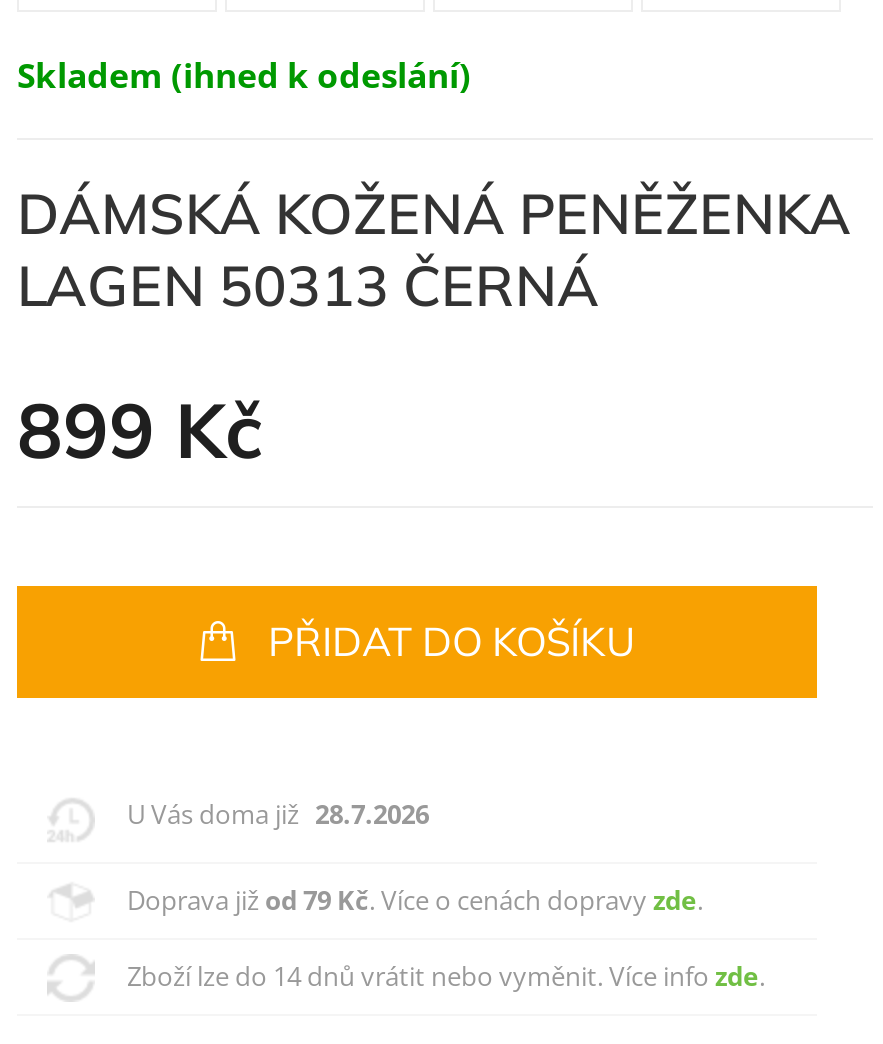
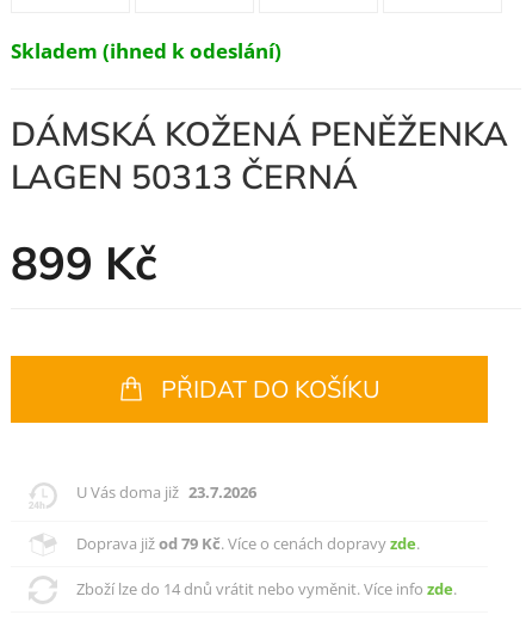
[127,795,429,831] U Vás doma již 28.7.2026 -> [76,481,256,502] U Vás doma již 23.7.2026

